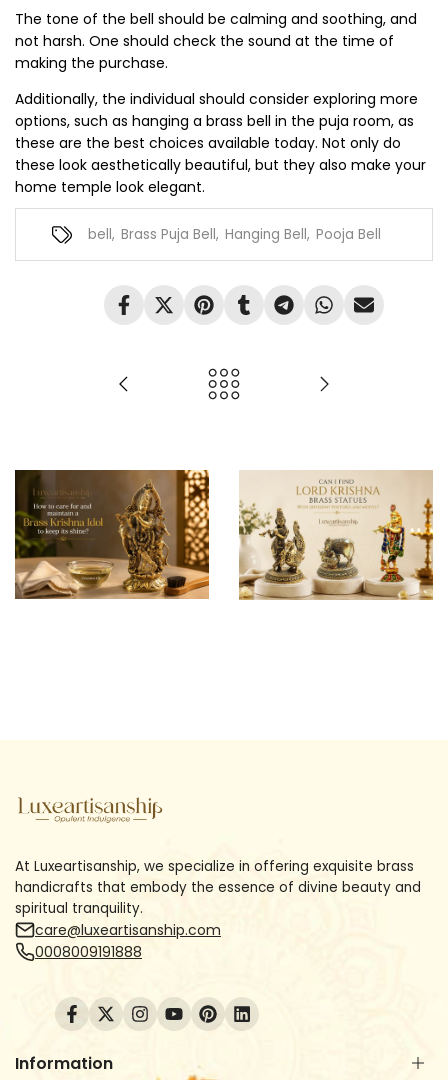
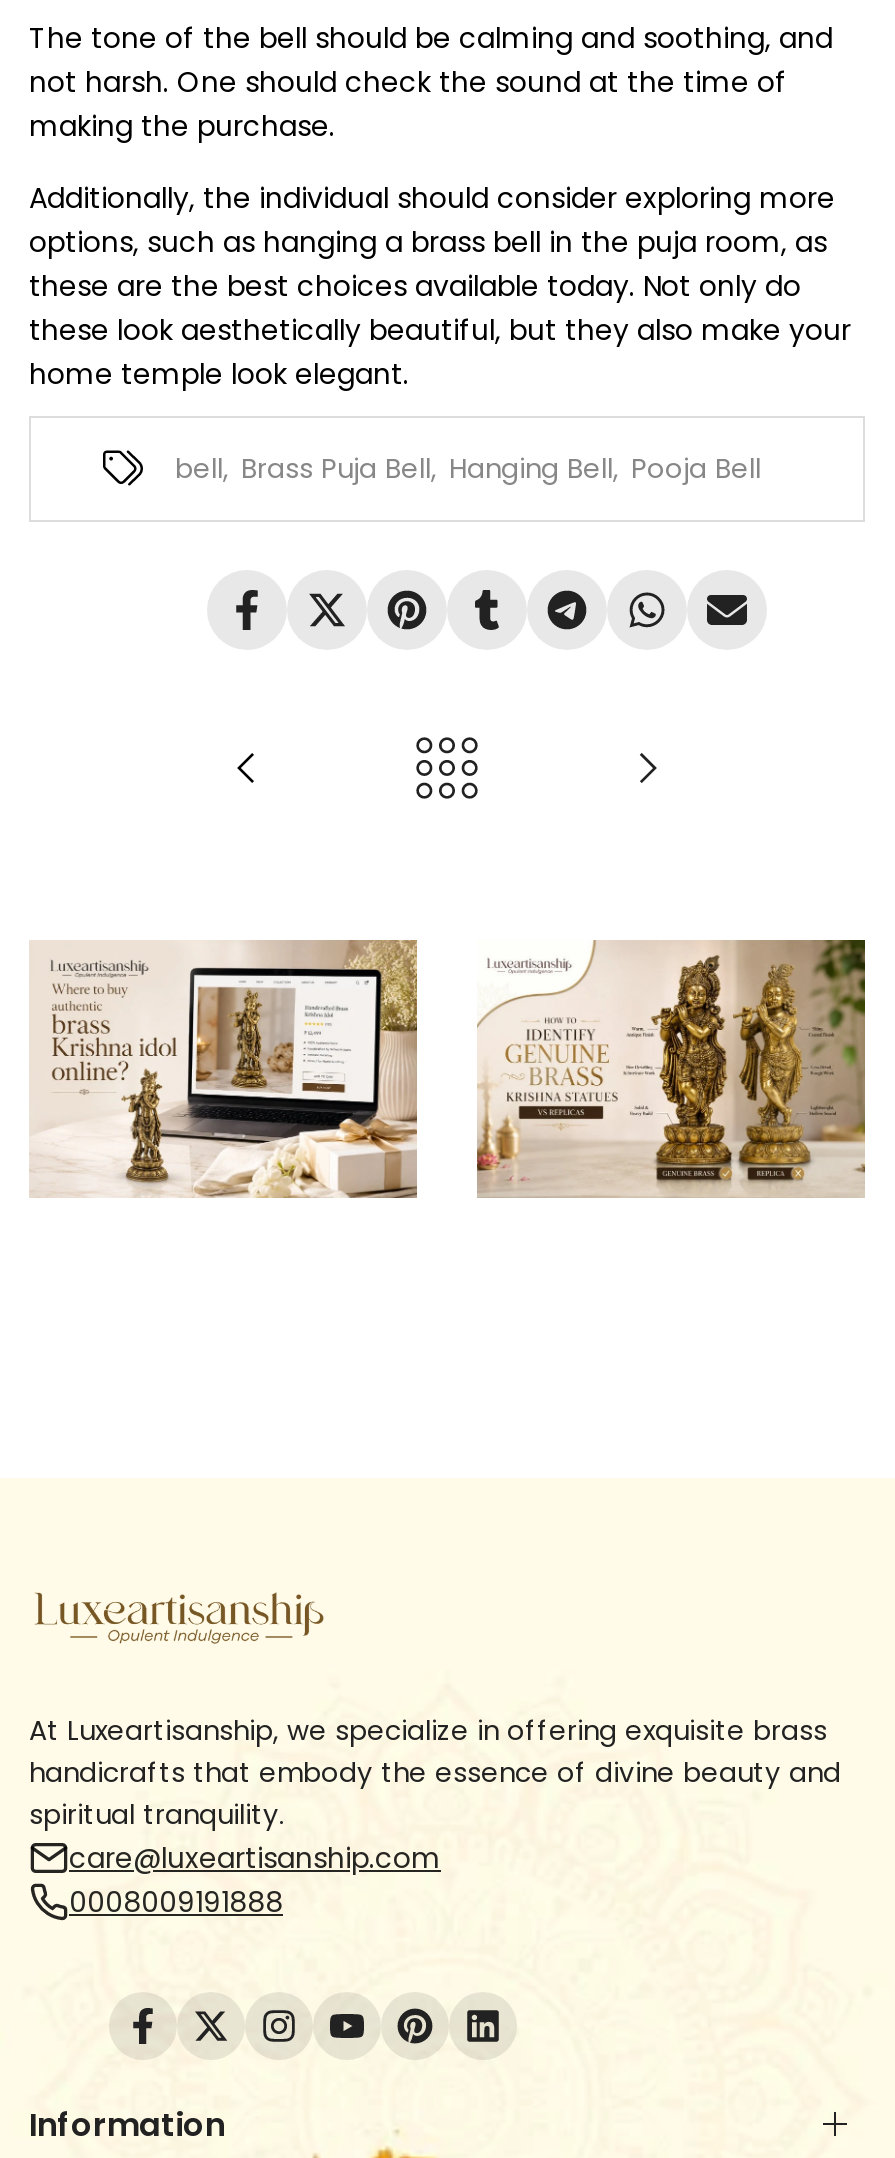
[14,469,210,600] [image] -> [29,939,419,1199] [image]
[238,470,433,600] [image] -> [477,939,867,1197] [image]

